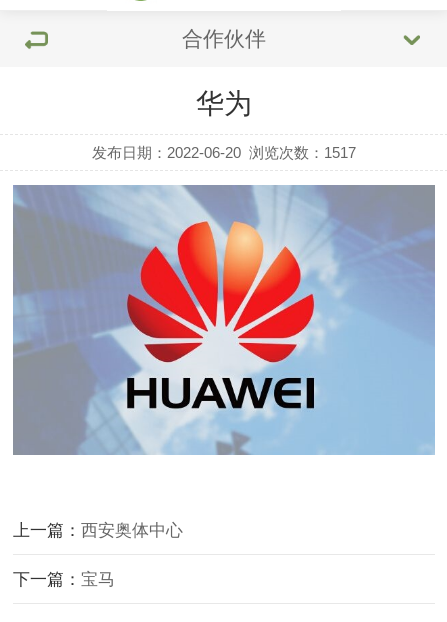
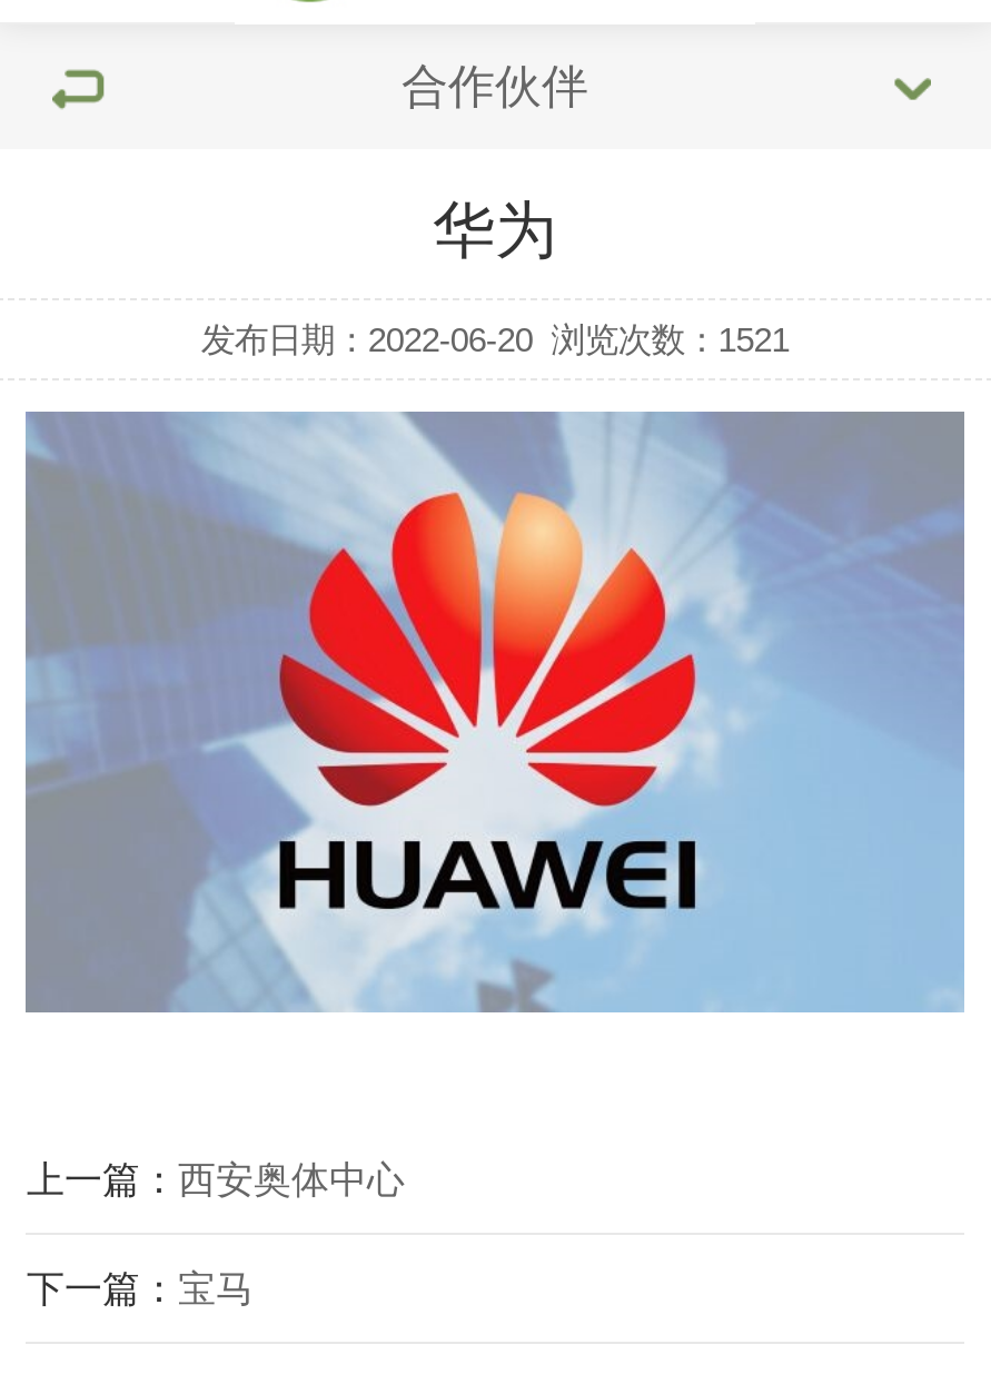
[92,144,356,161] 发布日期：2022-06-20 浏览次数：1517 -> [201,320,789,358] 发布日期：2022-06-20 浏览次数：1521

